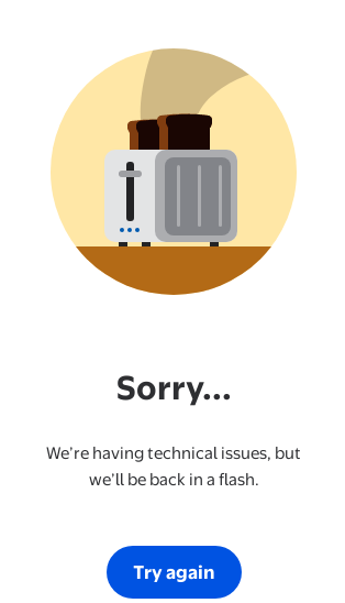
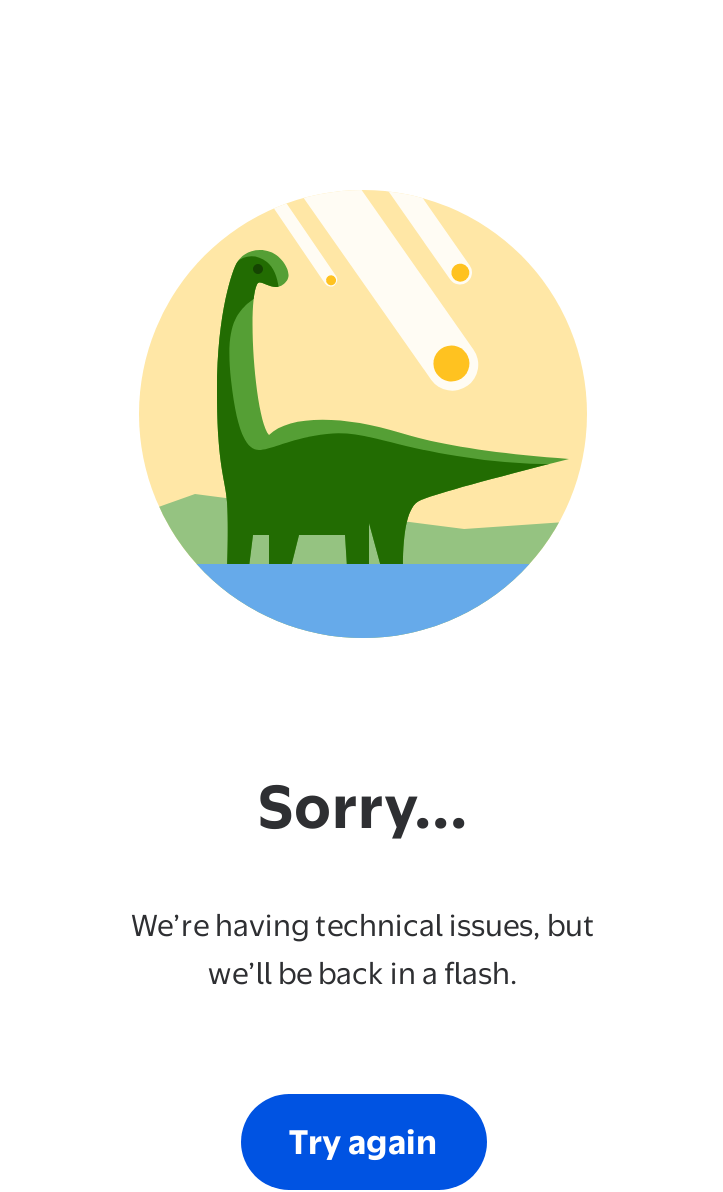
[63,48,282,296] [image] -> [159,192,567,640] [image]

